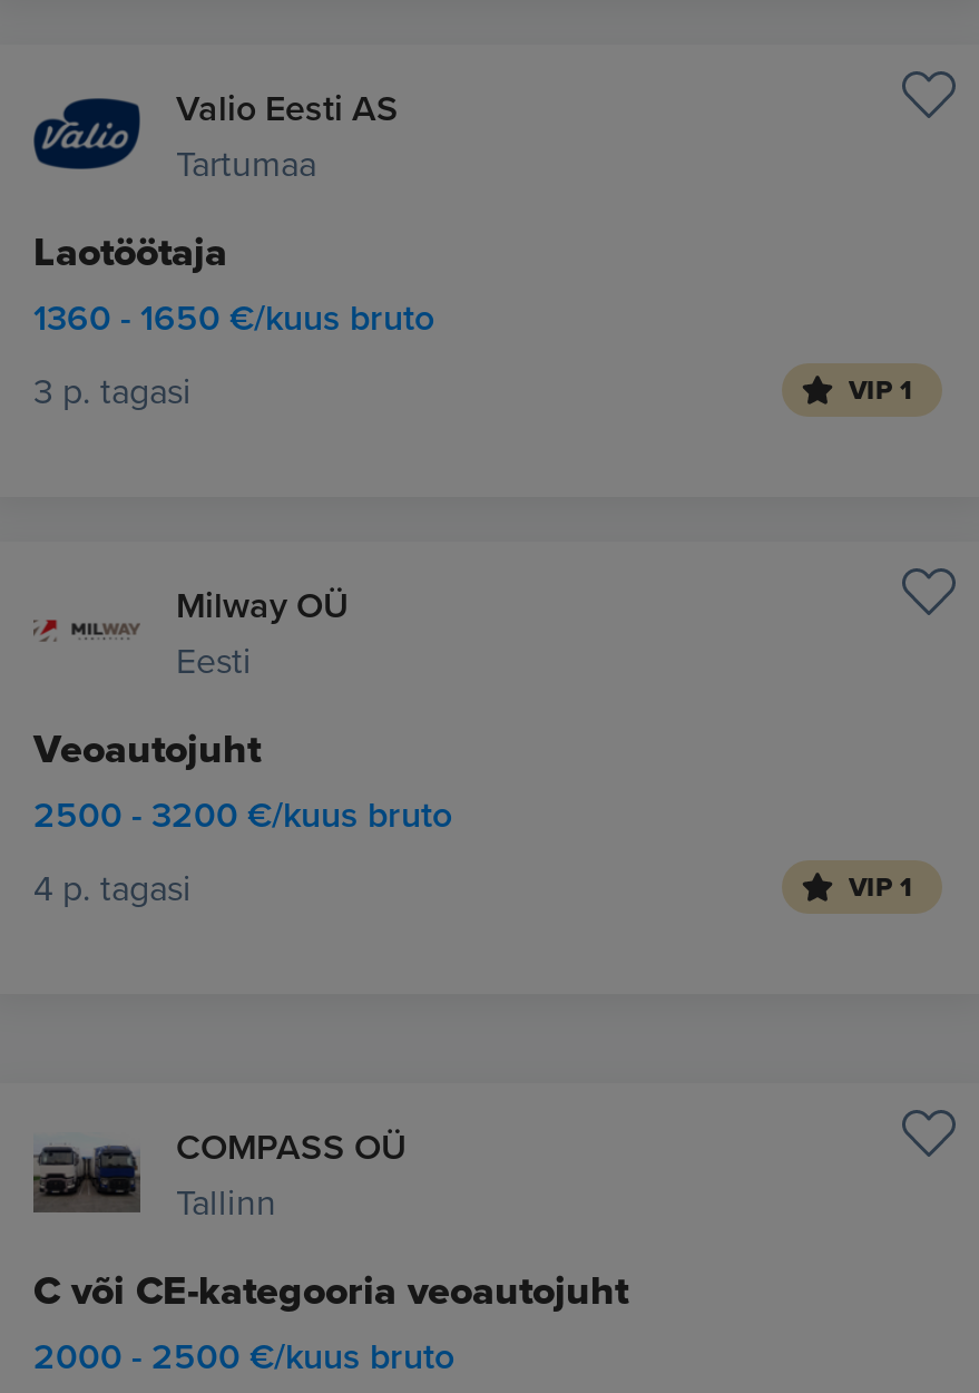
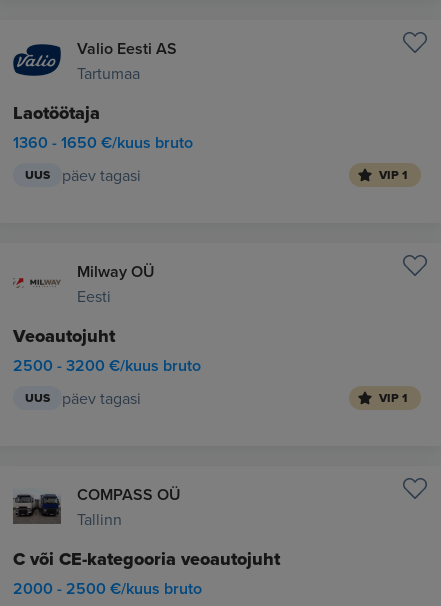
[33,366,192,415] 3 p. tagasi -> [25,164,141,186] UUS | päev tagasi
[33,863,192,912] 4 p. tagasi -> [25,387,141,409] UUS | päev tagasi

